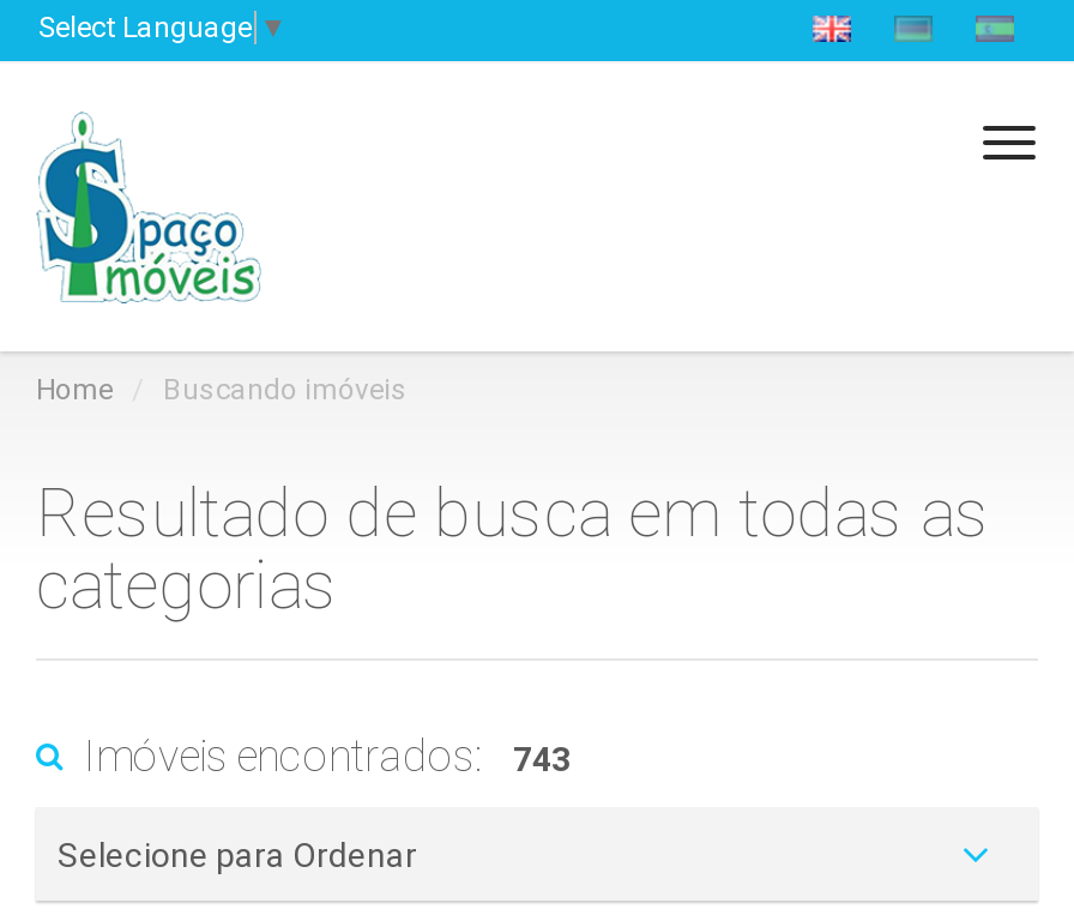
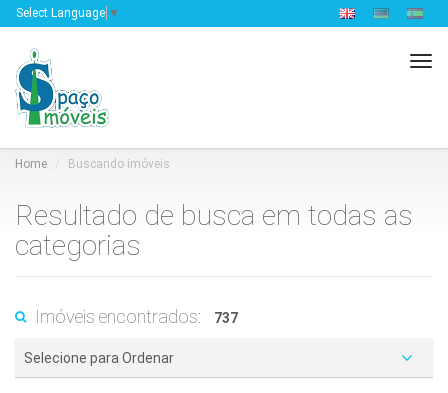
[74,730,571,781] Imóveis encontrados: 743 -> [31,306,238,327] Imóveis encontrados: 737

